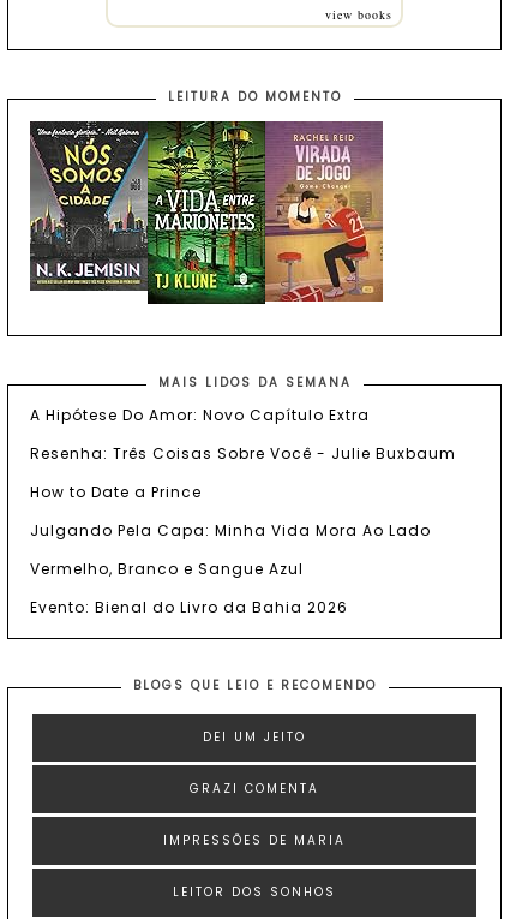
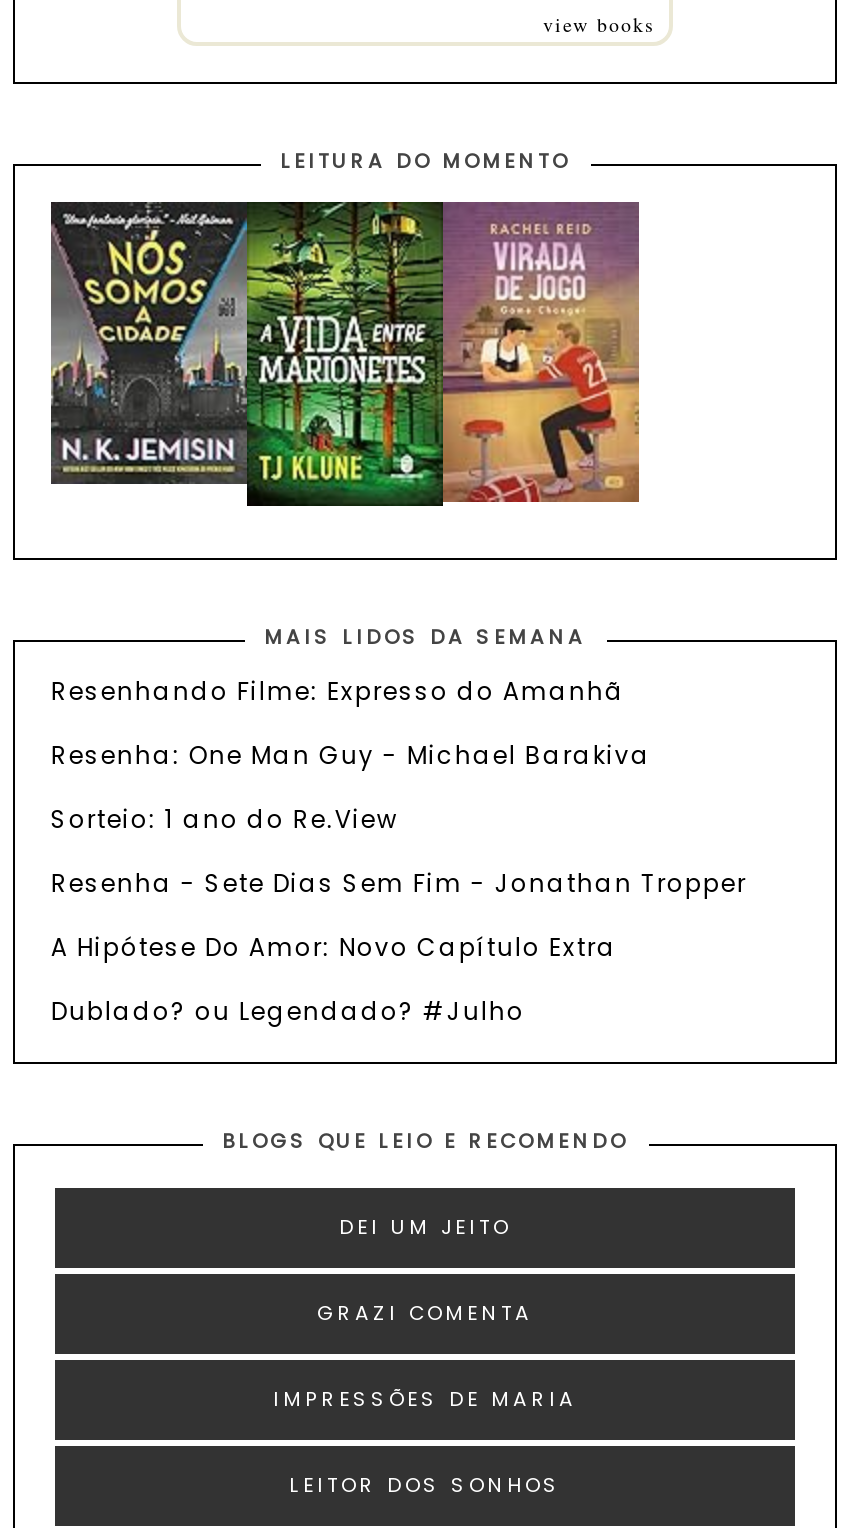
none -> [51,674,747,900] Resenhando Filme: Expresso do Amanhã | Resenha: One Man Guy - Michael Barakiva | Sorteio: 1 ano do Re.View | Resenha - Sete Dias Sem Fim - Jonathan Tropper
moved [30,405,369,425] -> [51,930,617,964]: A Hipótese Do Amor: Novo Capítulo Extra
[30,443,456,617] Resenha: Três Coisas Sobre Você - Julie Buxbaum | How to Date a Prince | Julgando Pela Capa: Minha Vida Mora Ao Lado | Vermelho, Branco e Sangue Azul | Evento: Bienal do Livro da Bahia 2026 -> [51,994,525,1028] Dublado? ou Legendado? #Julho

